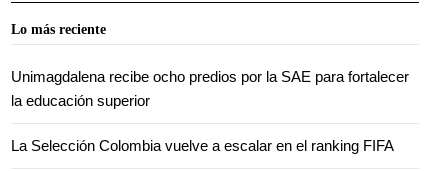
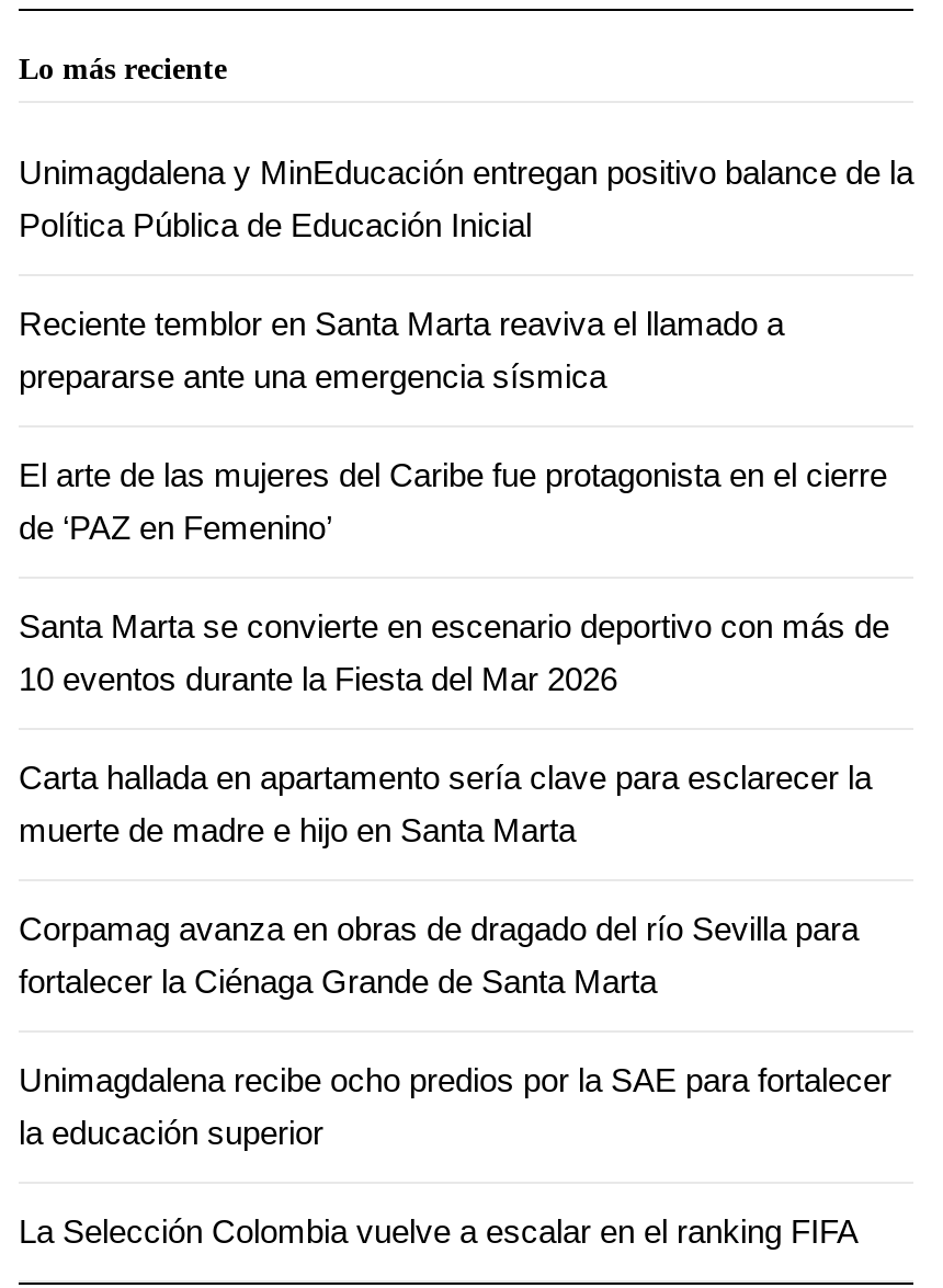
none -> [19,153,913,999] Unimagdalena y MinEducación entregan positivo balance de la | Política Pública de Educación Inicial | Reciente temblor en Santa Marta reaviva el llamado a | prepararse ante una emergencia sísmica | El arte de las mujeres del Caribe fue protagonista en el cierre | de ‘PAZ en Femenino’ | Santa Marta se convierte en escenario deportivo con más de | 10 eventos durante la Fiesta del Mar 2026 | Carta hallada en apartamento sería clave para esclarecer la | muerte de madre e hijo en Santa Marta | Corpamag avanza en obras de dragado del río Sevilla para | fortalecer la Ciénaga Grande de Santa Marta

